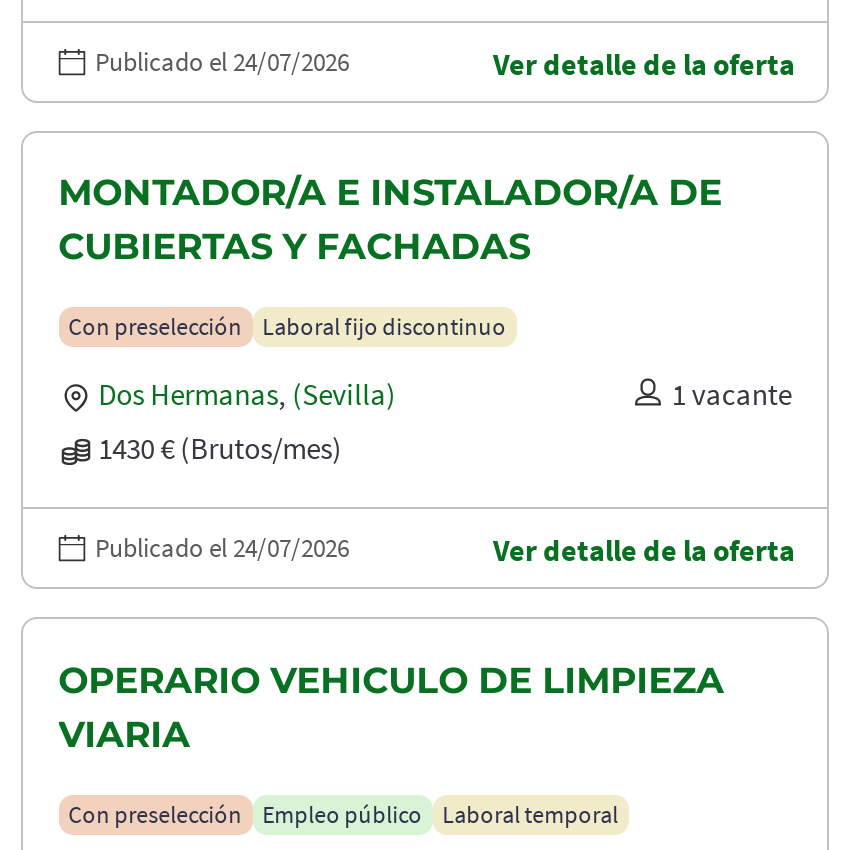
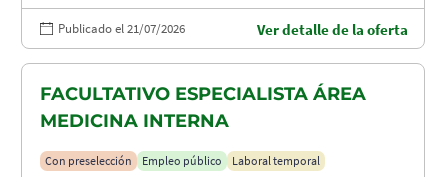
[95,44,349,78] Publicado el 24/07/2026 -> [58,20,185,37] Publicado el 21/07/2026
[58,171,795,757] MONTADOR/A E INSTALADOR/A DE | CUBIERTAS Y FACHADAS | Con preselección | Laboral fijo discontinuo | Dos Hermanas, (Sevilla) | 1 vacante | 1430 € (Brutos/mes) | Publicado el 24/07/2026 | Ver detalle de la oferta | OPERARIO VEHICULO DE LIMPIEZA | VIARIA -> [40,83,366,132] FACULTATIVO ESPECIALISTA ÁREA | MEDICINA INTERNA

